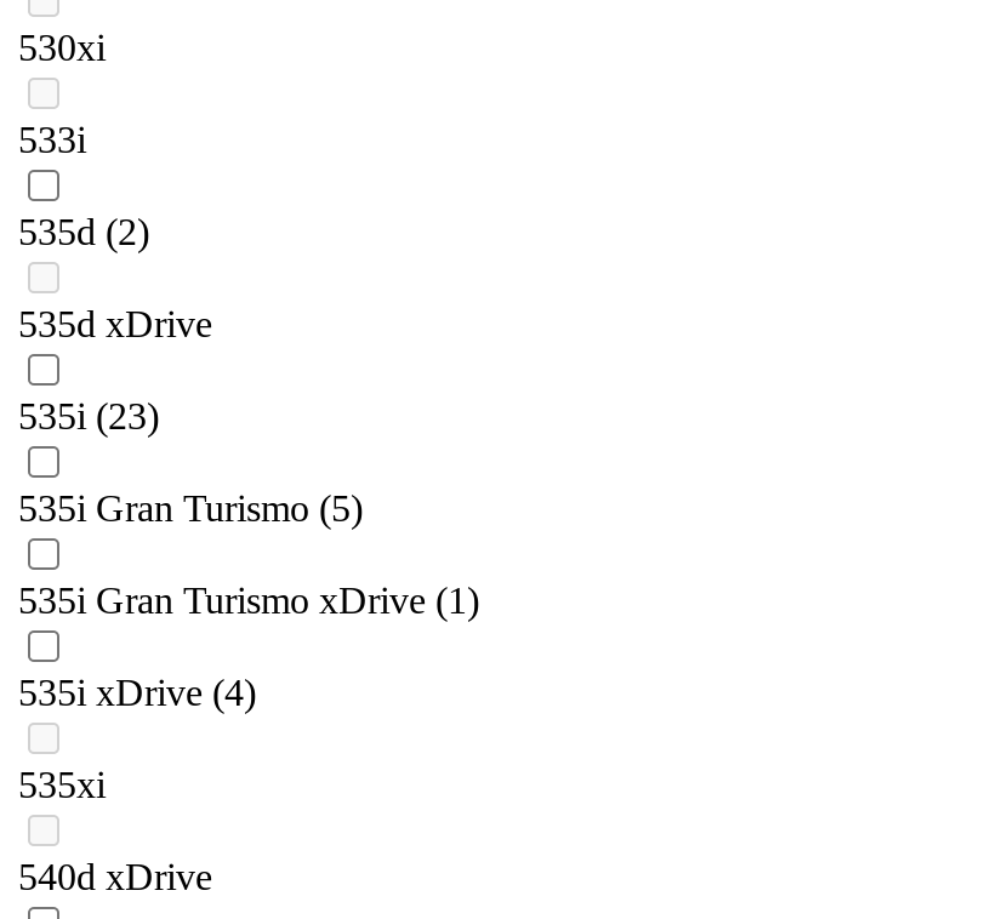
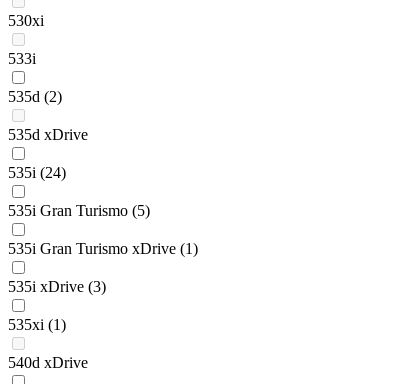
[18,396,159,437] 535i (23) -> [8,164,66,181] 535i (24)
[18,673,256,714] 535i xDrive (4) -> [8,278,106,295] 535i xDrive (3)
[18,765,106,806] 535xi -> [8,316,66,333] 535xi (1)

